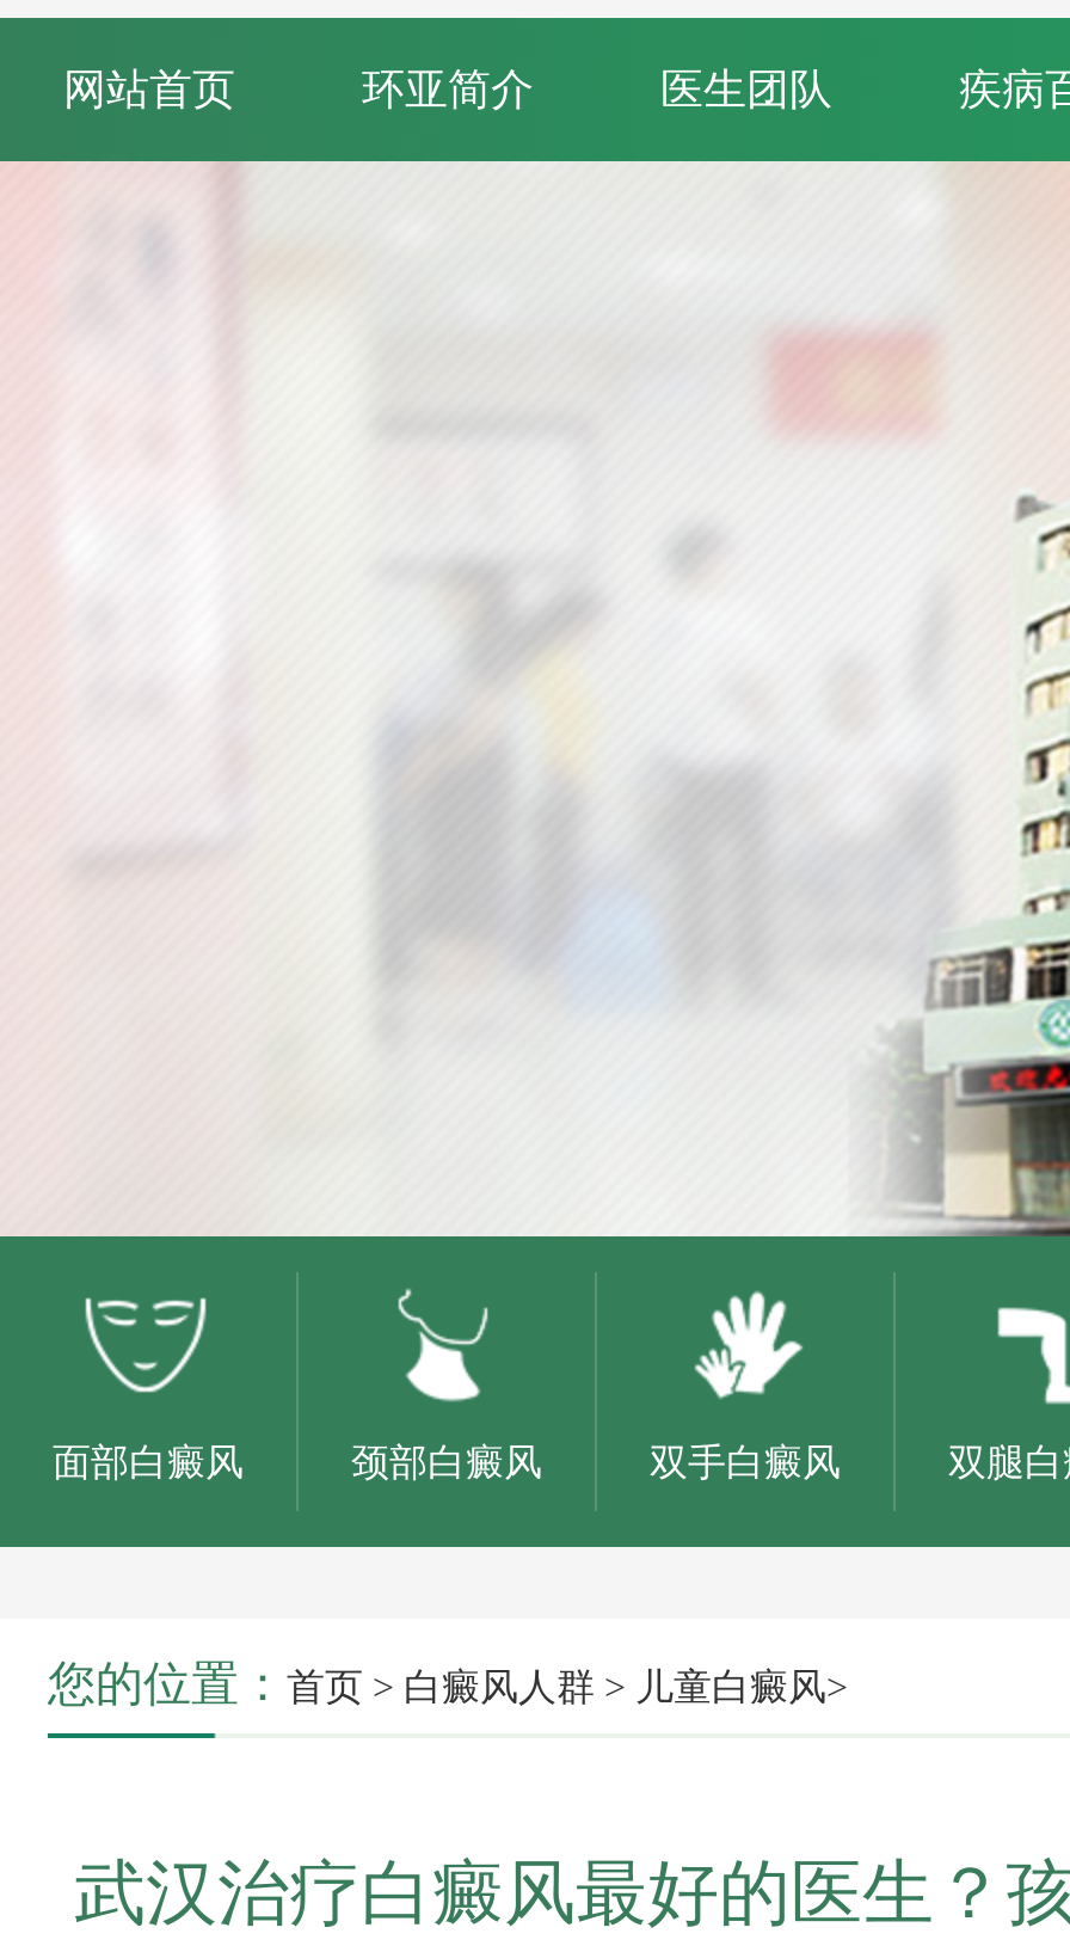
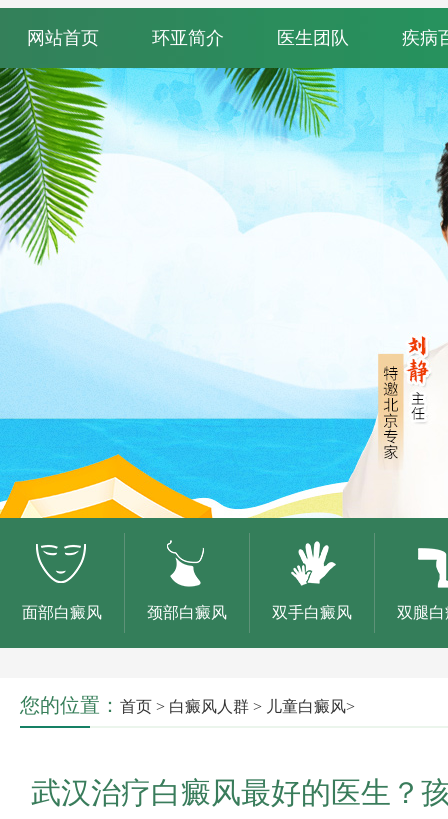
[7,159,1063,1239] [image] -> [3,67,445,519] [image]

